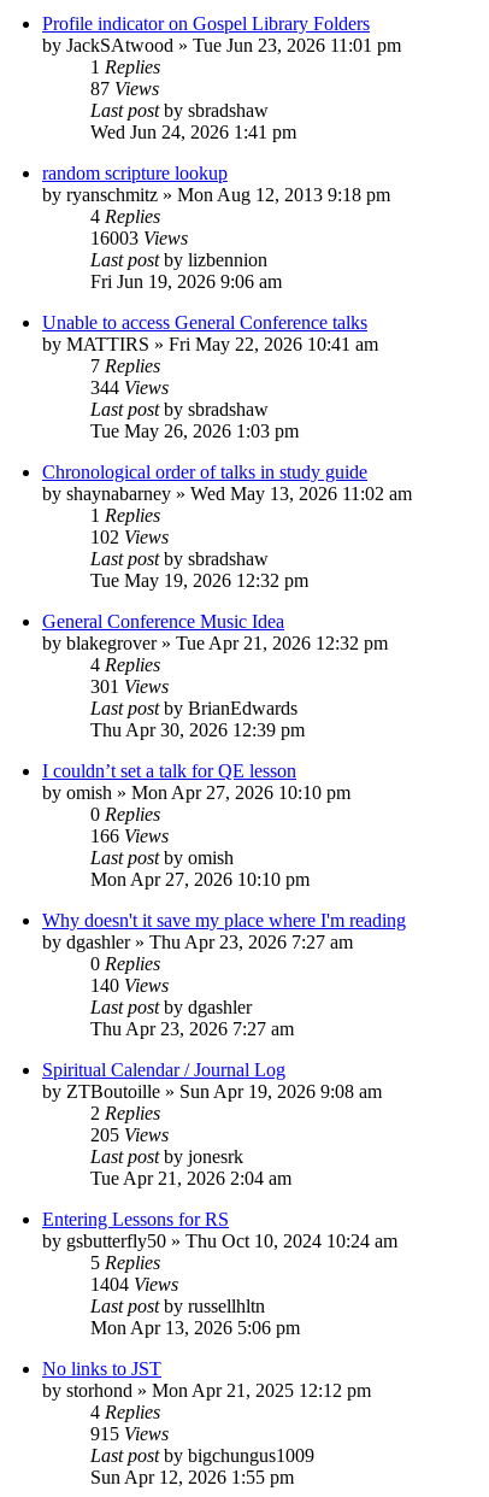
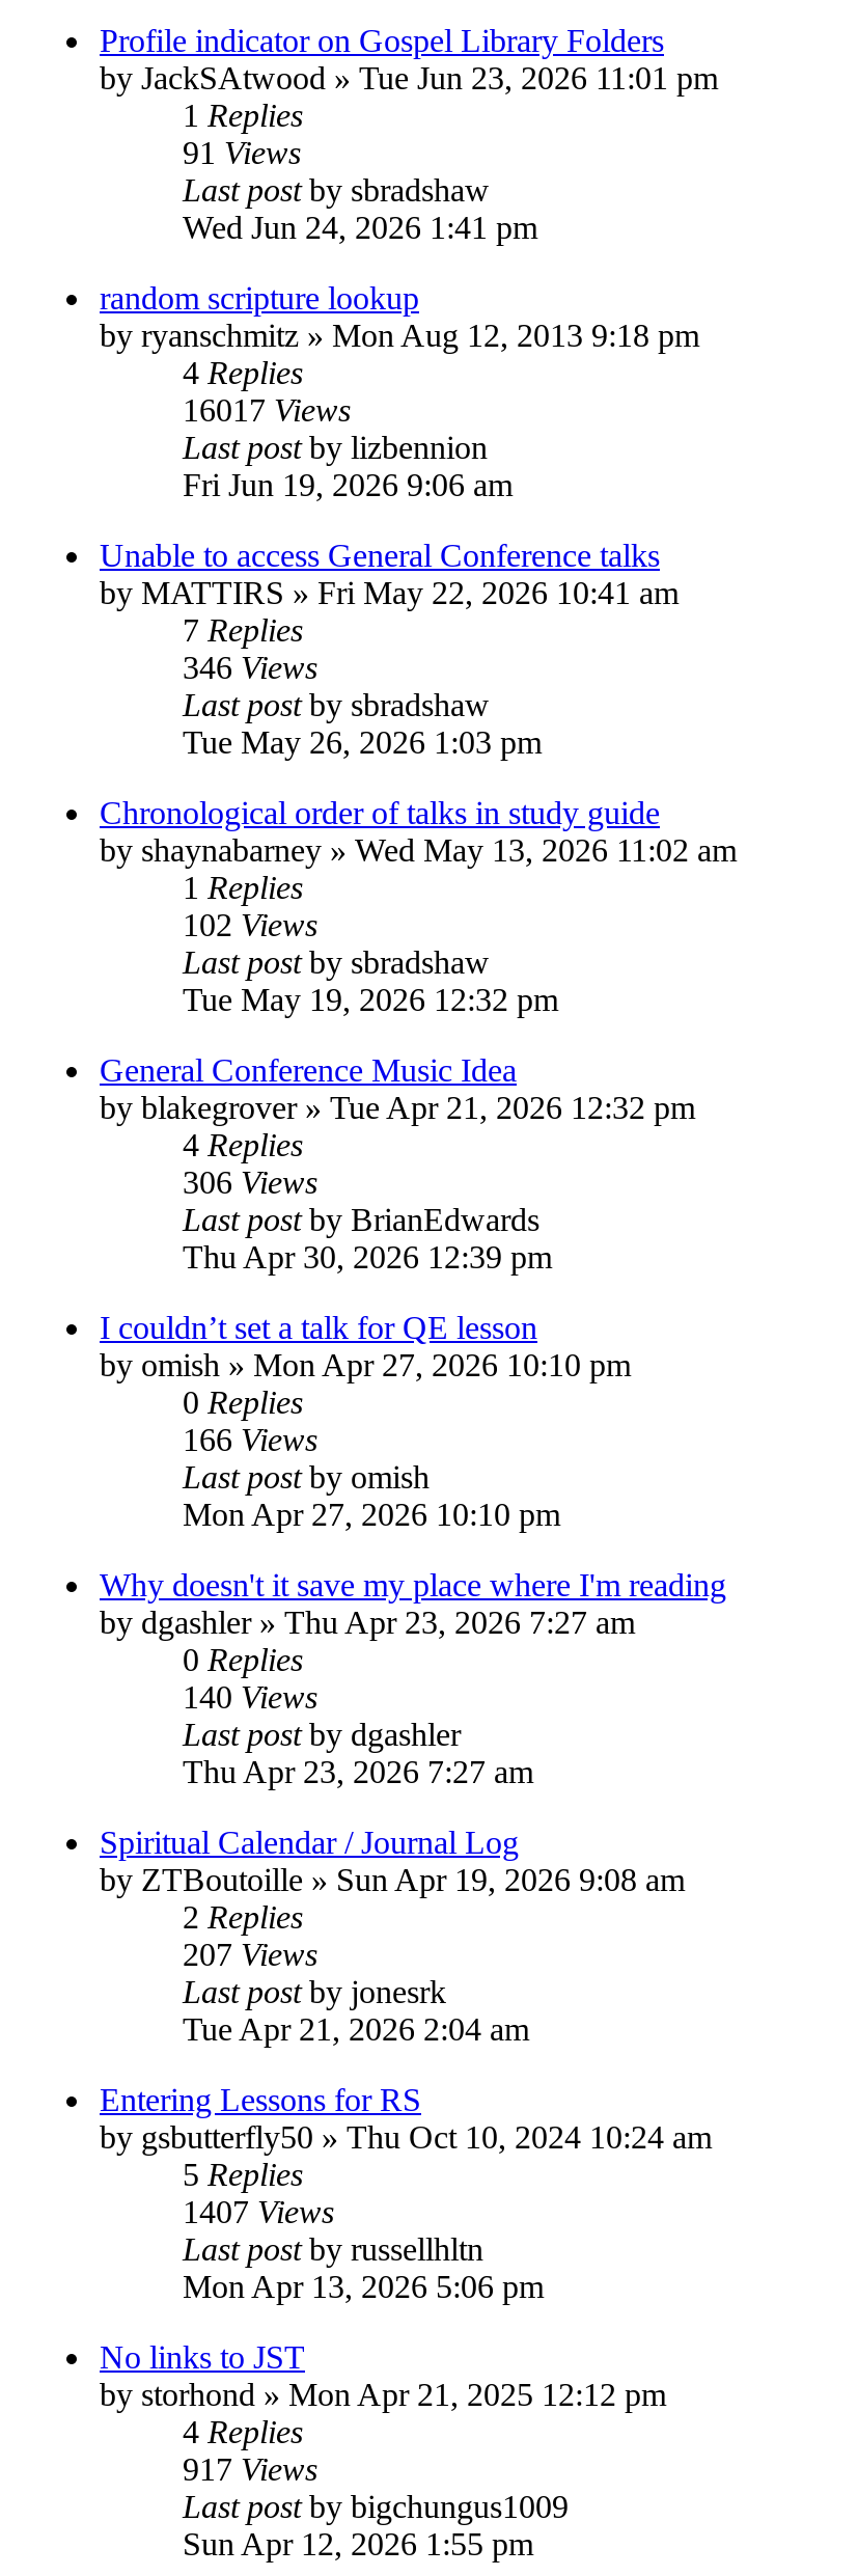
[90,78,159,98] 87 Views -> [183,134,301,170] 91 Views
[90,227,188,248] 16003 Views -> [183,392,351,427] 16017 Views
[90,377,169,397] 344 Views -> [183,649,317,684] 346 Views
[90,676,169,696] 301 Views -> [183,1164,317,1199] 306 Views
[90,1124,169,1145] 205 Views -> [183,1936,317,1971] 207 Views
[90,1274,178,1294] 1404 Views -> [183,2193,334,2229] 1407 Views
[90,1423,169,1444] 915 Views -> [183,2451,317,2486] 917 Views

